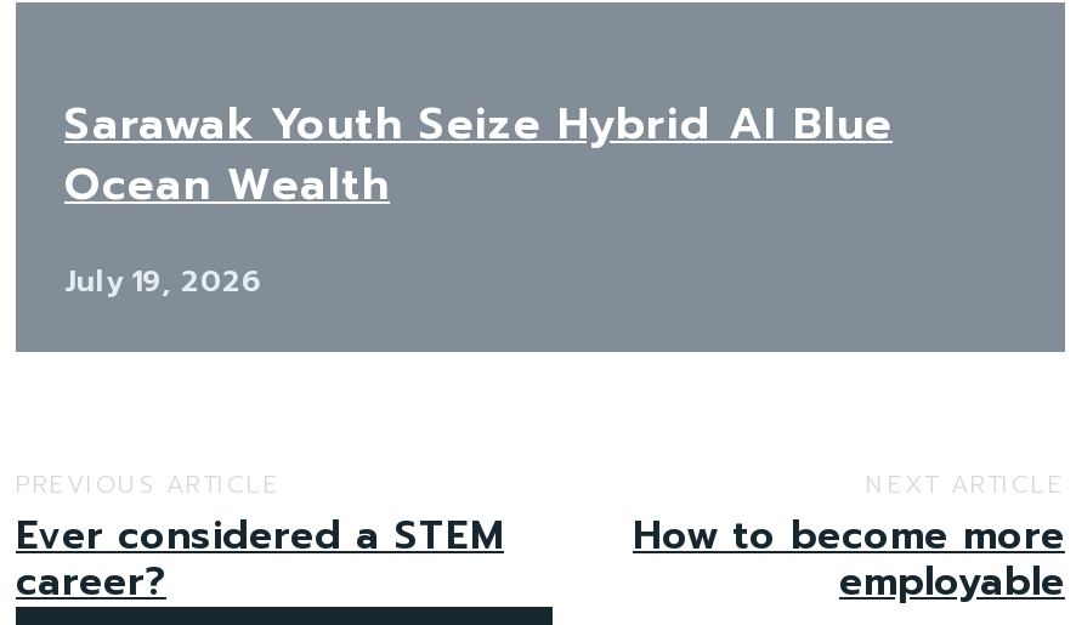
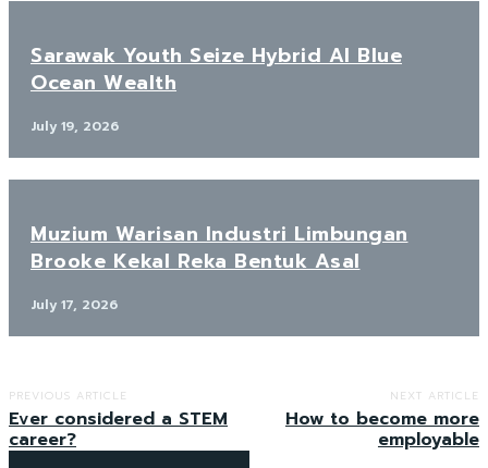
none -> [30,219,408,315] Muzium Warisan Industri Limbungan | Brooke Kekal Reka Bentuk Asal | July 17, 2026

